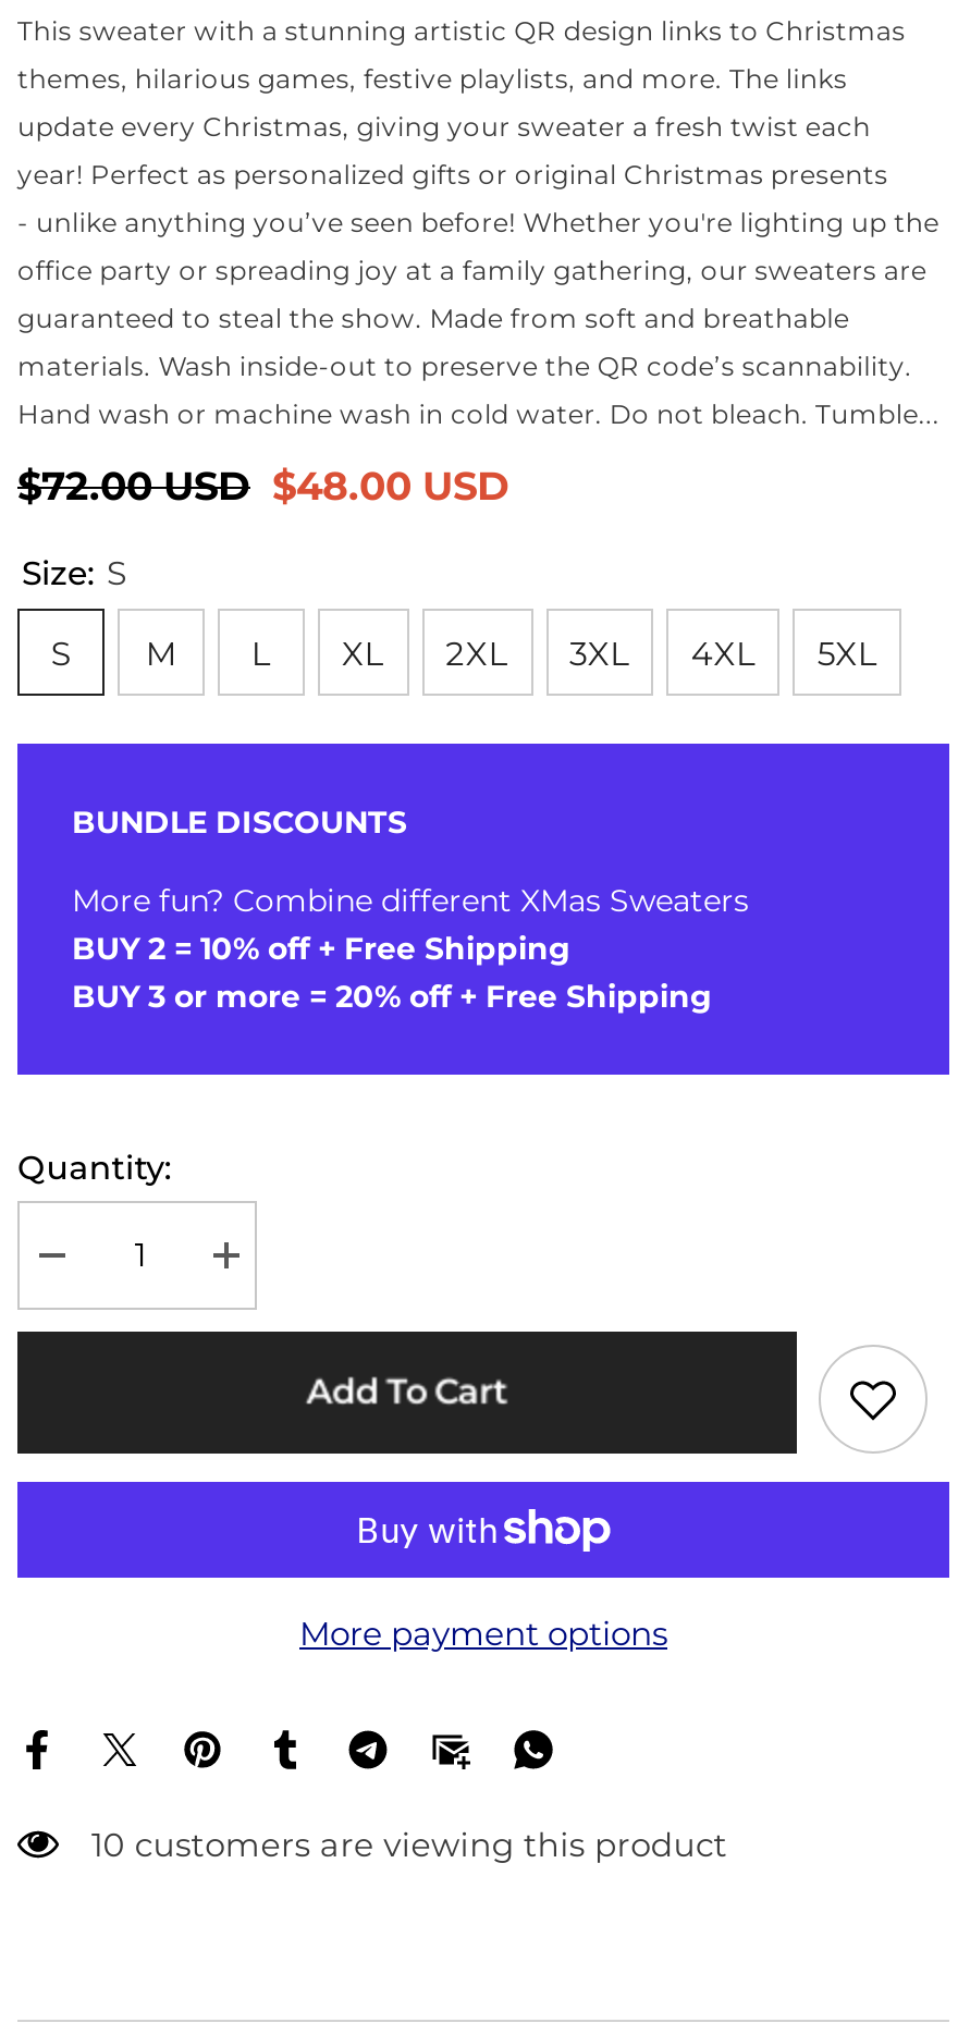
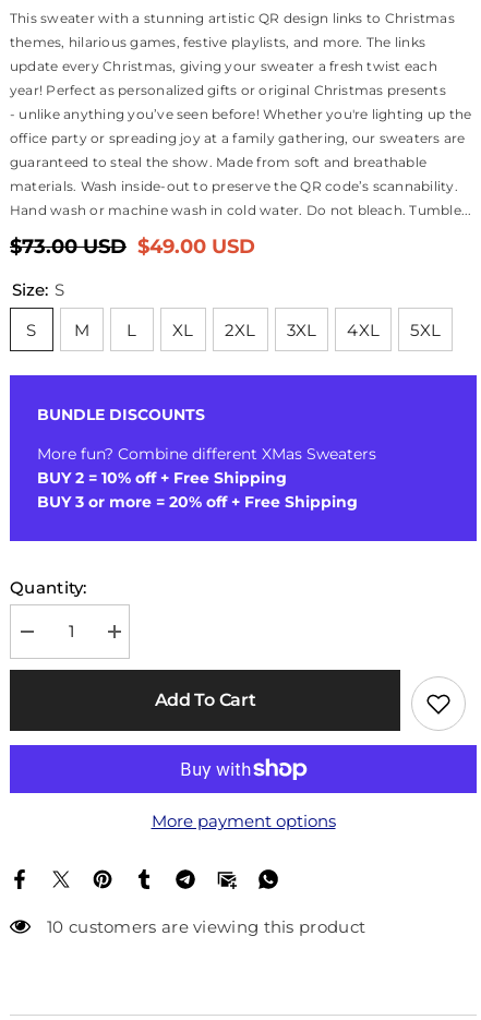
[17,463,509,511] $72.00 USD $48.00 USD -> [10,235,255,259] $73.00 USD $49.00 USD

